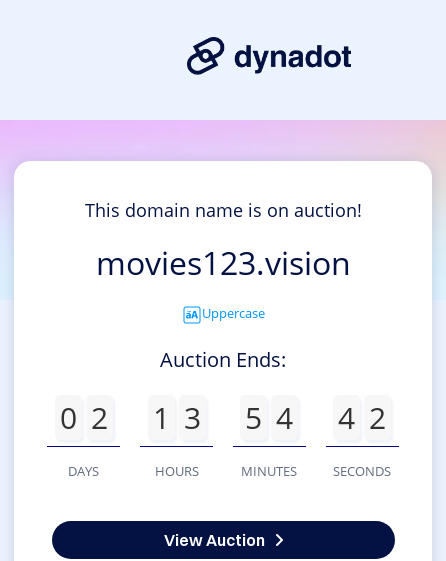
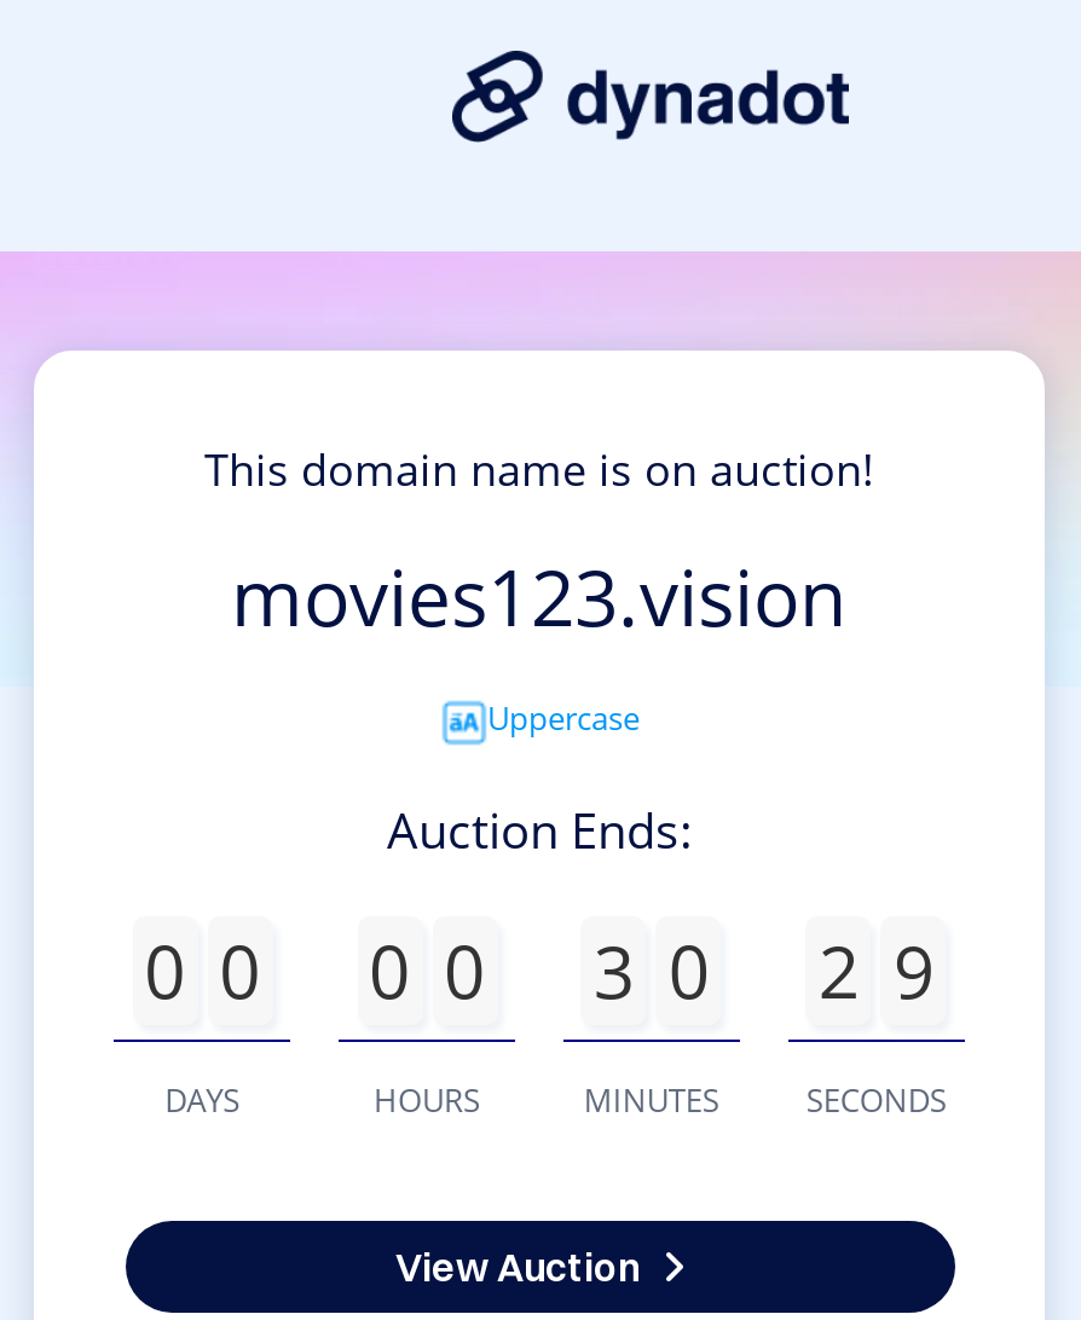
[60,397,108,438] 0 2 -> [144,921,260,1020] 0 0
[152,397,200,438] 1 3 -> [369,921,485,1020] 0 0
[245,397,293,438] 5 4 -> [593,921,710,1020] 3 0
[338,397,386,438] 4 2 -> [818,921,934,1020] 2 9

